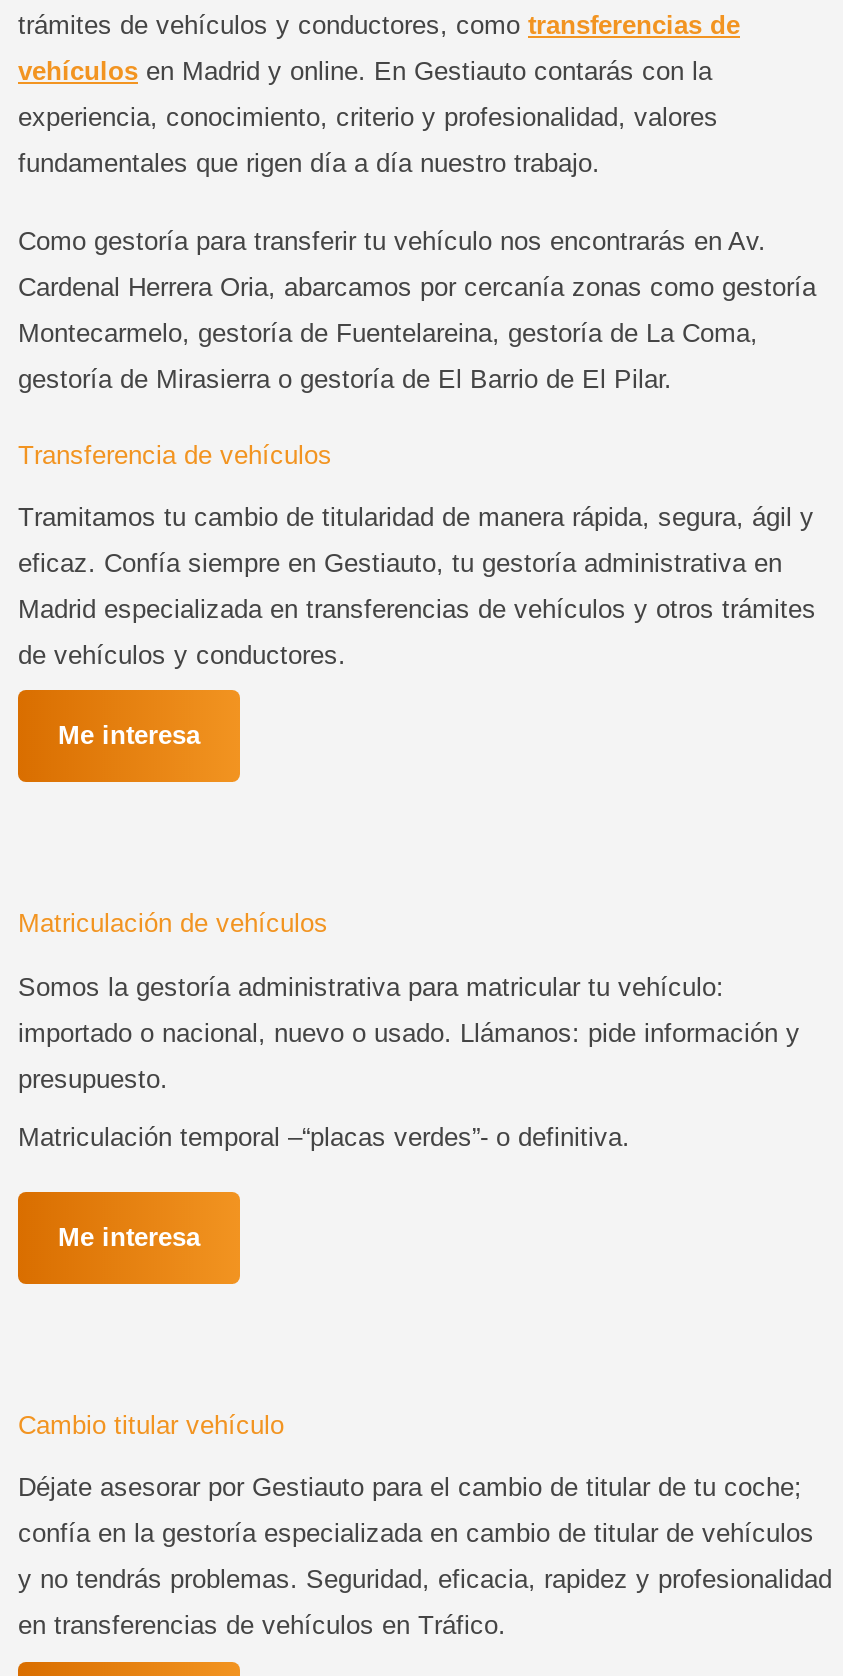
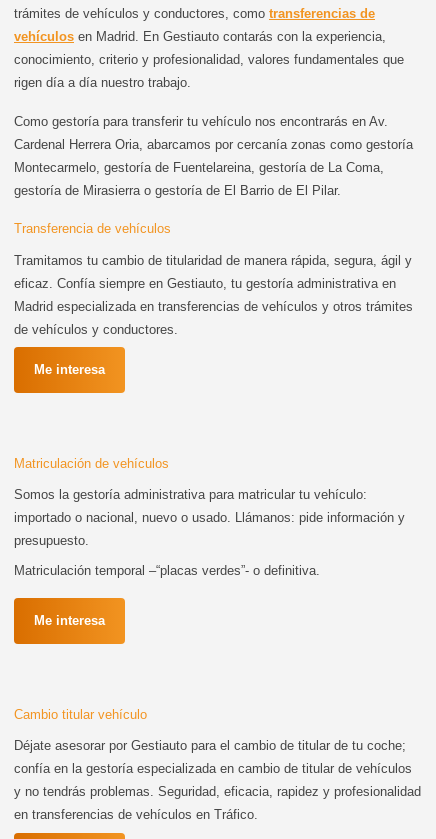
[18,55,712,85] vehículos en Madrid y online. En Gestiauto contarás con la -> [14,29,386,44] vehículos en Madrid. En Gestiauto contarás con la experiencia,
[18,101,718,131] experiencia, conocimiento, criterio y profesionalidad, valores -> [14,52,404,67] conocimiento, criterio y profesionalidad, valores fundamentales que
[18,147,600,177] fundamentales que rigen día a día nuestro trabajo. -> [14,75,191,90] rigen día a día nuestro trabajo.

